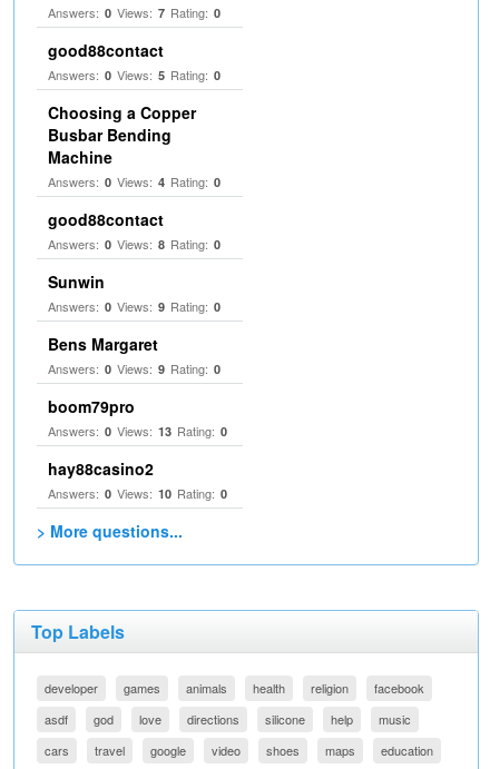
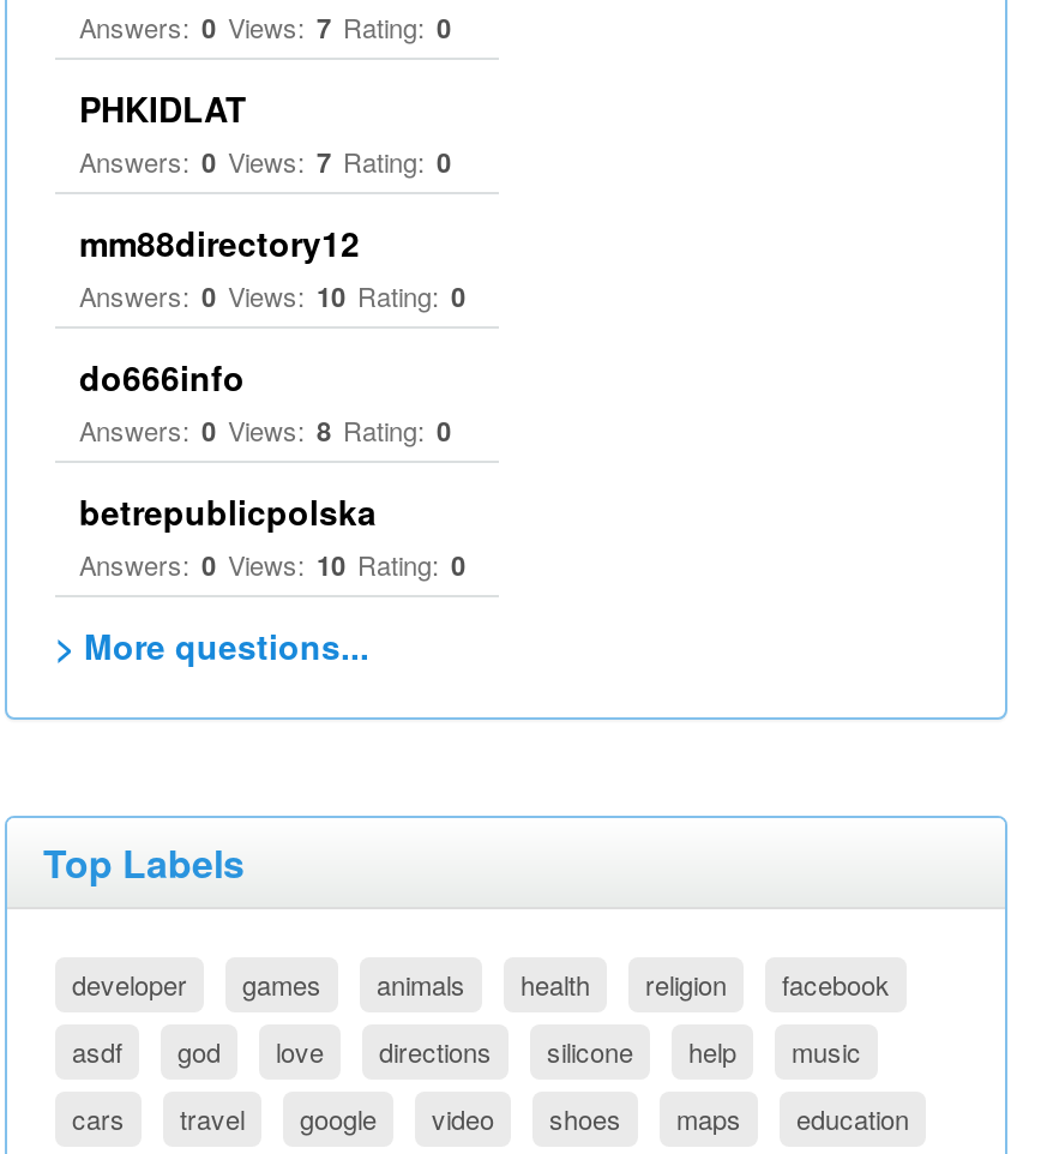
[48,39,220,83] good88contact | Answers: 0 Views: 5 Rating: 0 -> [79,84,451,180] PHKIDLAT | Answers: 0 Views: 7 Rating: 0
[48,101,220,190] Choosing a Copper | Busbar Bending | Machine | Answers: 0 Views: 4 Rating: 0 -> [79,218,465,314] mm88directory12 | Answers: 0 Views: 10 Rating: 0
[48,208,164,230] good88contact -> [79,353,245,401] do666info
[48,270,227,480] Sunwin | Answers: 0 Views: 9 Rating: 0 | Bens Margaret | Answers: 0 Views: 9 Rating: 0 | boom79pro | Answers: 0 Views: 13 Rating: 0 | hay88casino2 -> [79,487,377,535] betrepublicpolska

